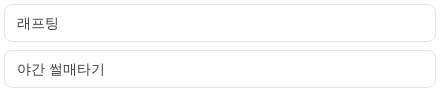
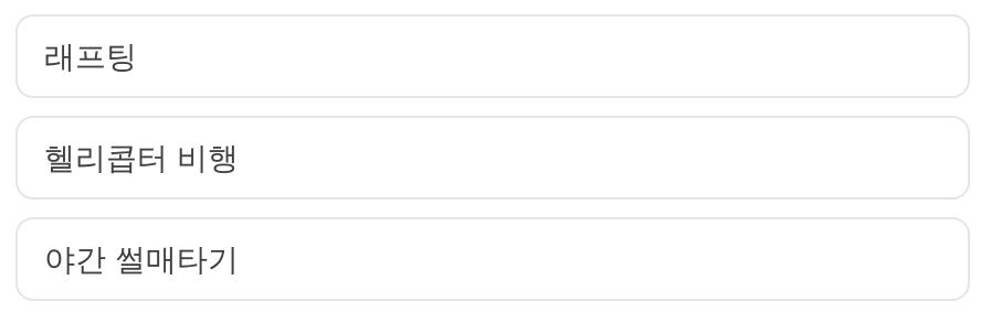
none -> [44,138,239,175] 헬리콥터 비행

